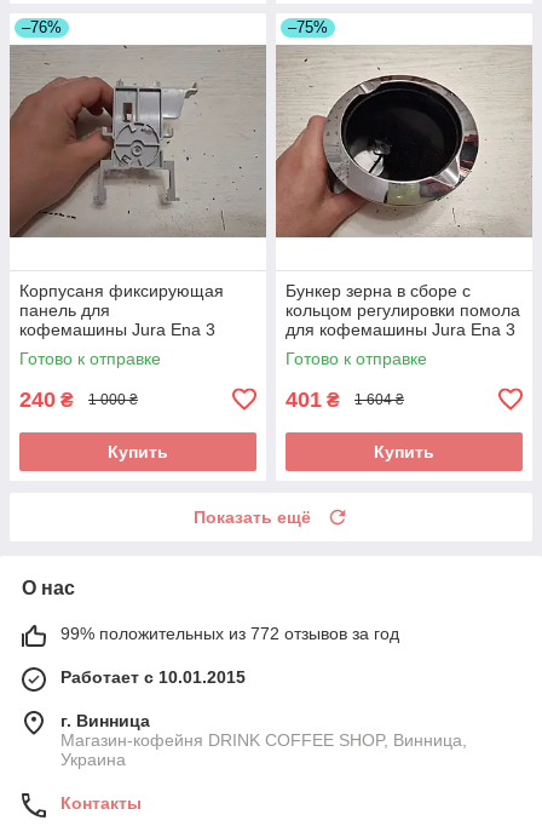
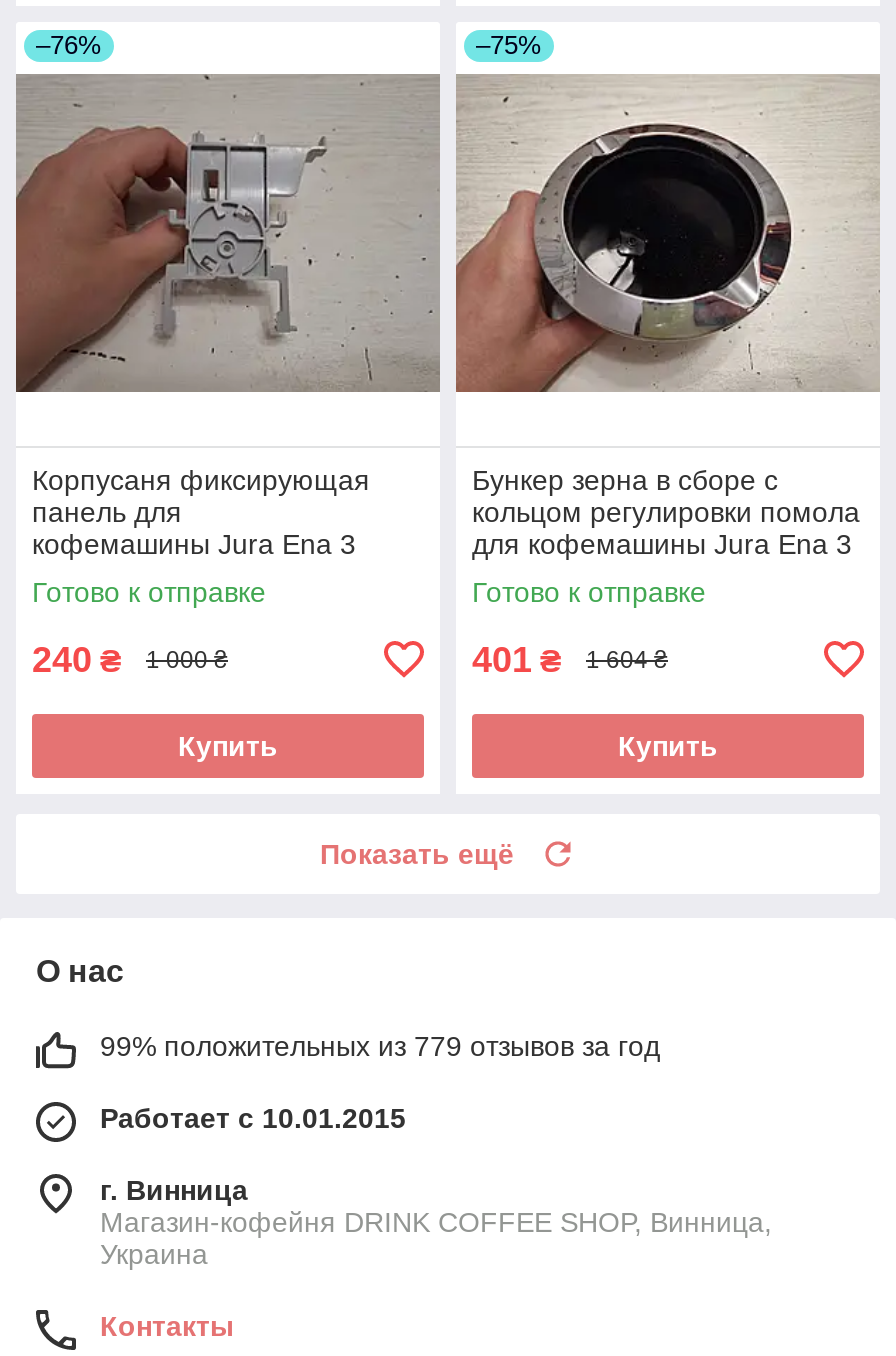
[60,623,399,643] 99% положительных из 772 отзывов за год -> [100,1030,660,1062] 99% положительных из 779 отзывов за год

